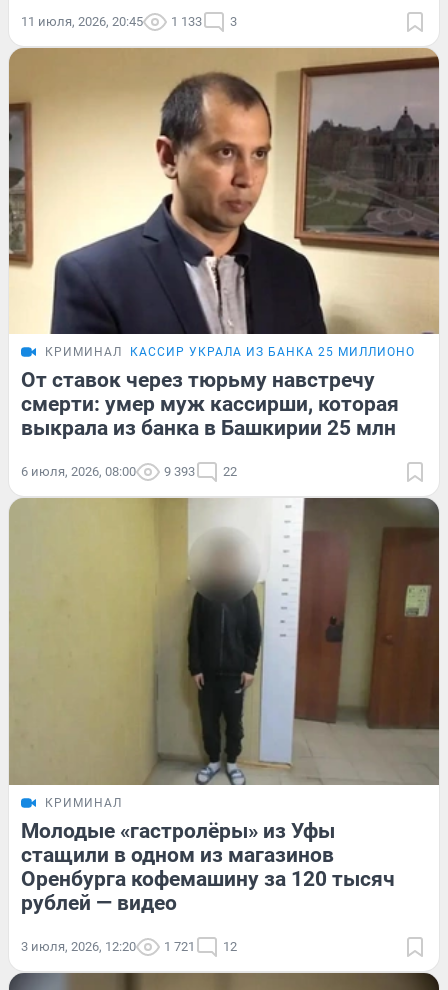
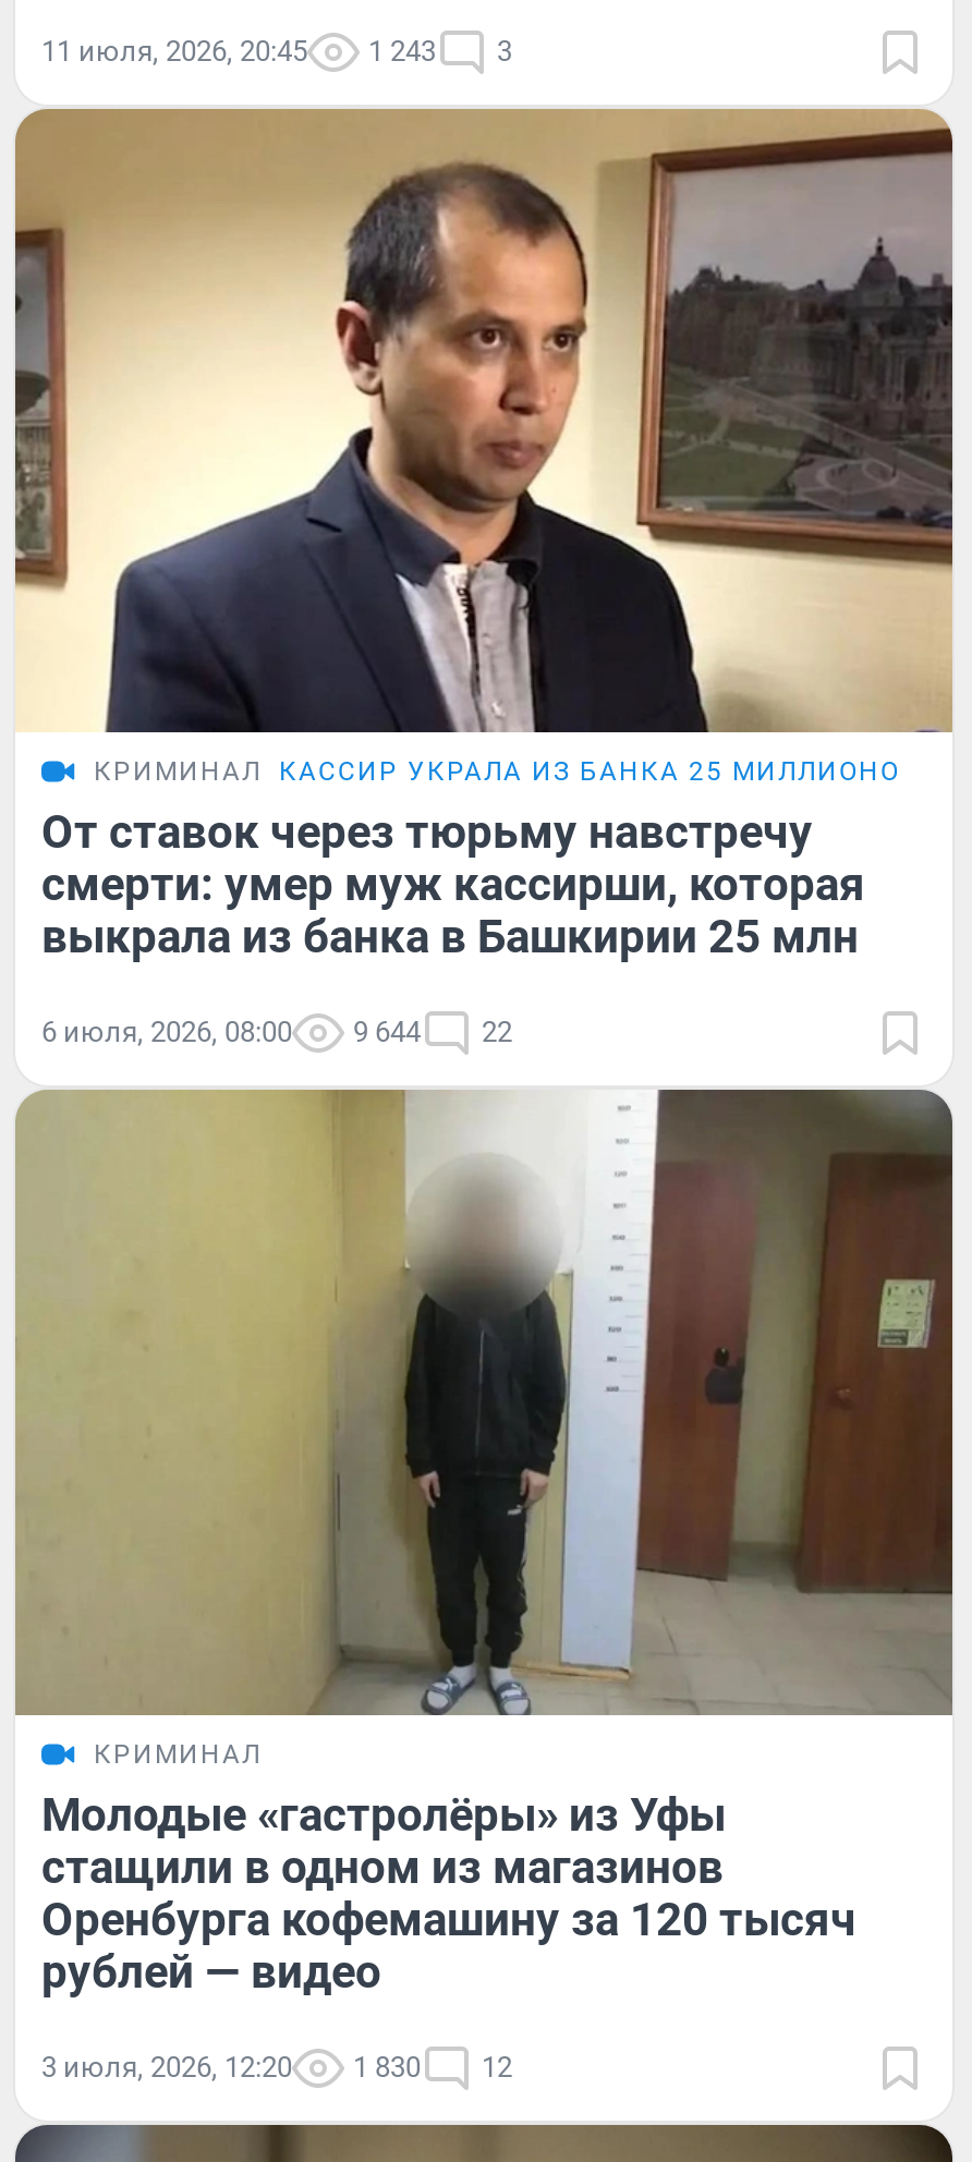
[21,14,237,29] 11 июля, 2026, 20:45 1 133 3 -> [41,34,512,67] 11 июля, 2026, 20:45 1 243 3
[21,464,237,479] 6 июля, 2026, 08:00 9 393 22 -> [41,1016,512,1049] 6 июля, 2026, 08:00 9 644 22
[21,939,237,954] 3 июля, 2026, 12:20 1 721 12 -> [41,2051,512,2084] 3 июля, 2026, 12:20 1 830 12

